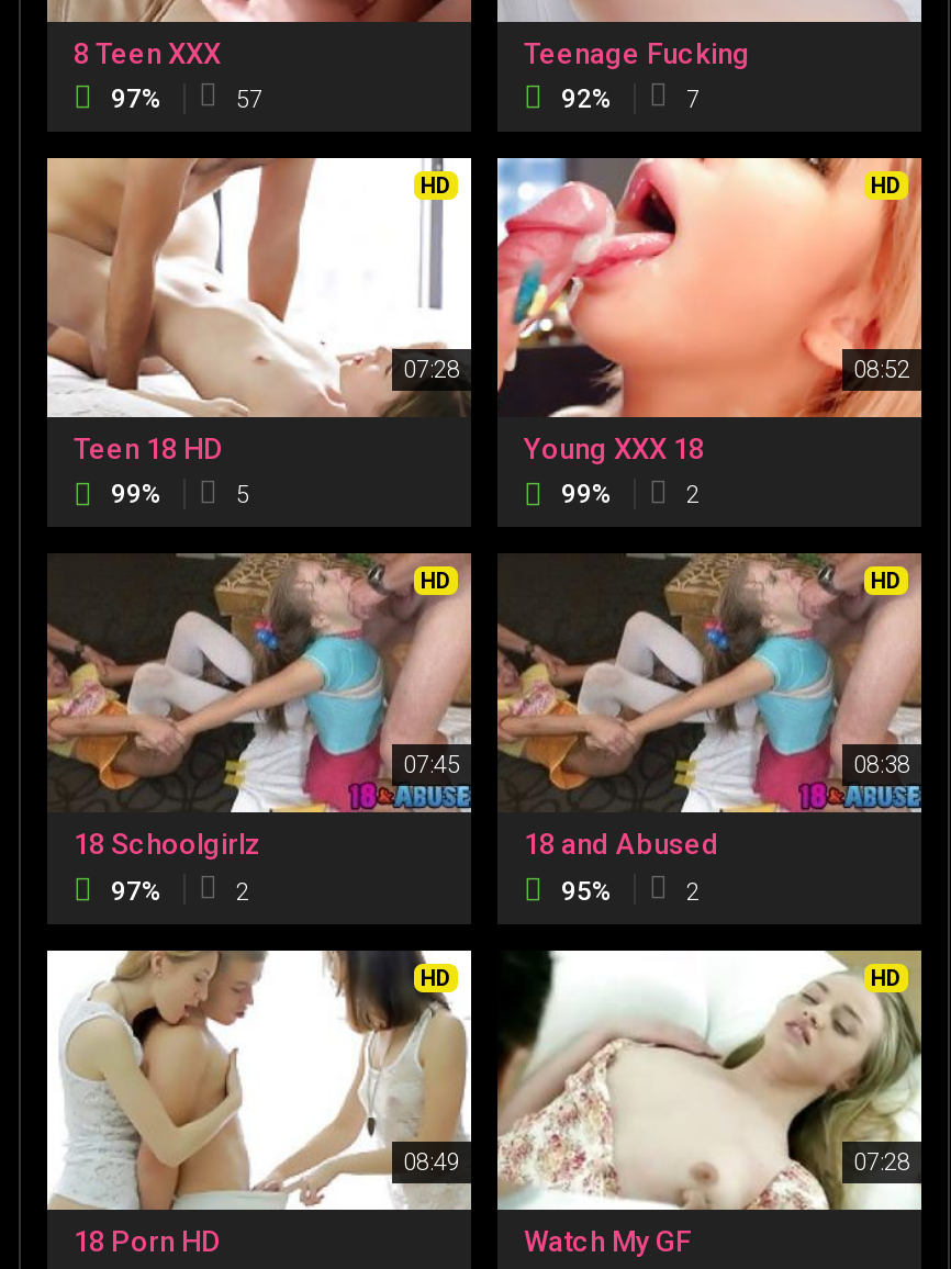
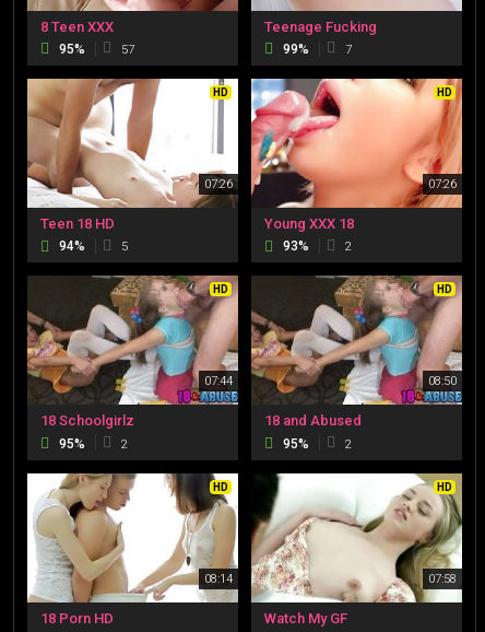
[111,83,164,114] 97% -> [59,42,85,57] 95%
[561,83,614,114] 92% -> [283,42,309,57] 99%
[403,356,460,384] 07:28 -> [204,177,233,191] 07:26
[853,356,910,384] 08:52 -> [428,177,457,191] 07:26
[111,479,164,510] 99% -> [59,239,85,254] 94%
[561,479,614,510] 99% -> [283,239,309,254] 93%
[403,752,460,780] 07:45 -> [204,374,233,389] 07:44
[853,752,910,780] 08:38 -> [428,374,457,389] 08:50
[111,875,164,906] 97% -> [59,436,85,451] 95%
[403,1148,460,1176] 08:49 -> [204,572,233,586] 08:14
[853,1148,910,1176] 07:28 -> [428,572,457,586] 07:58

